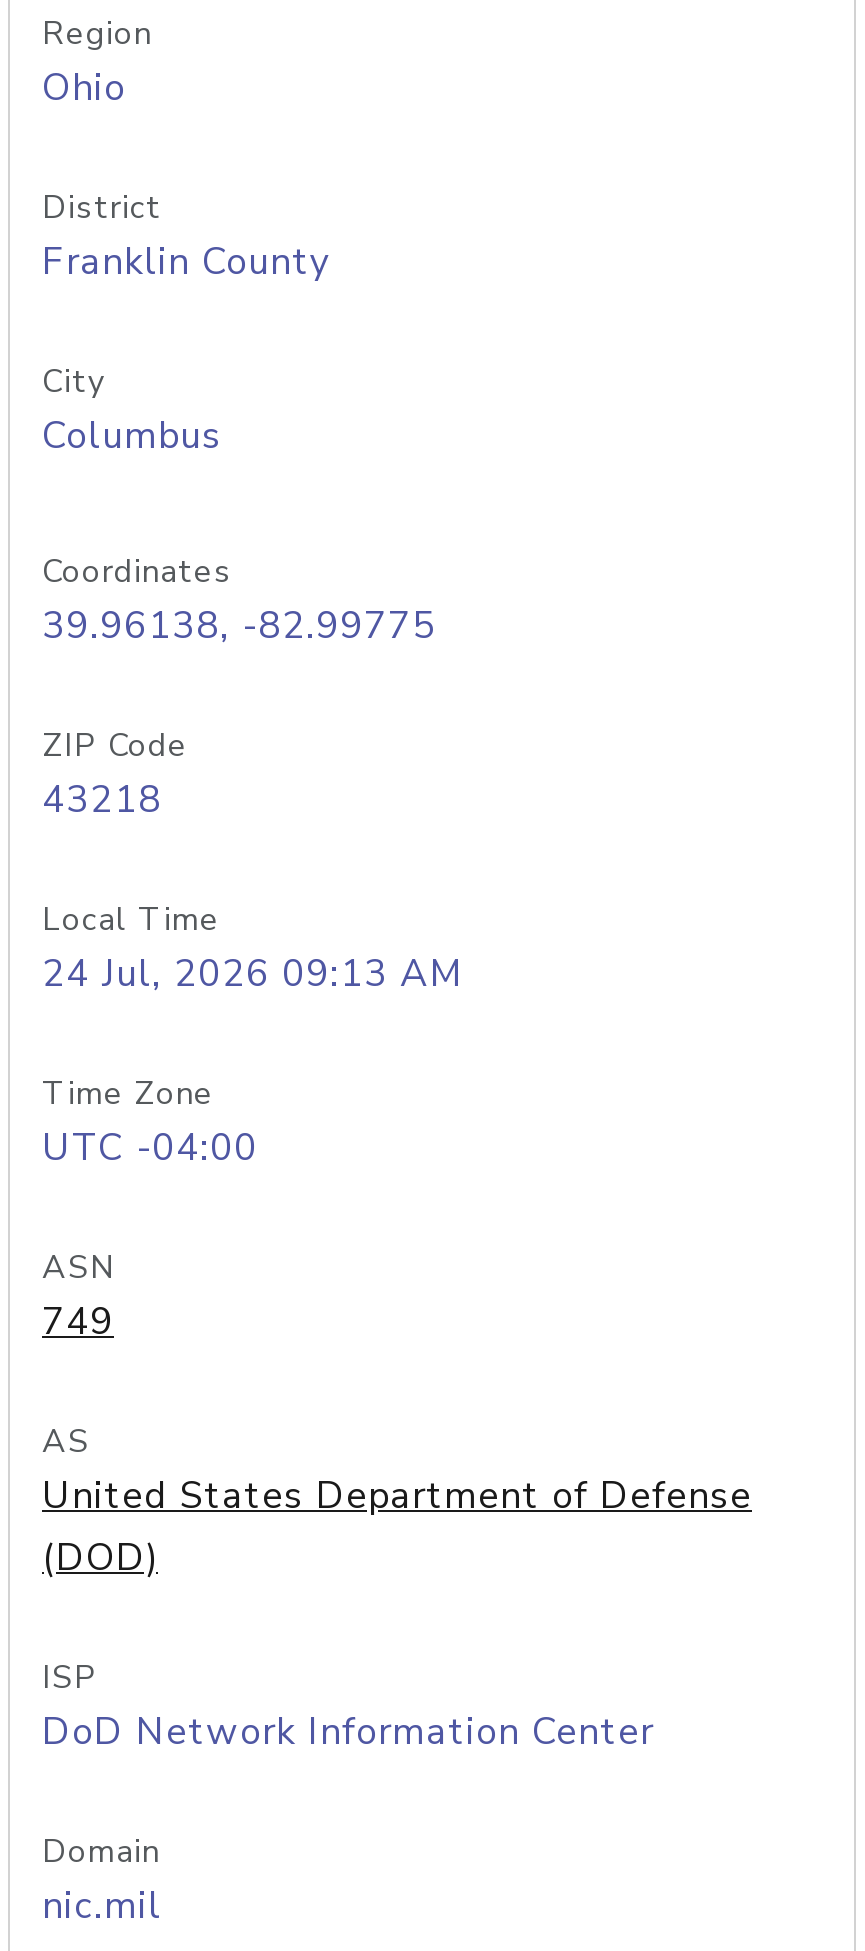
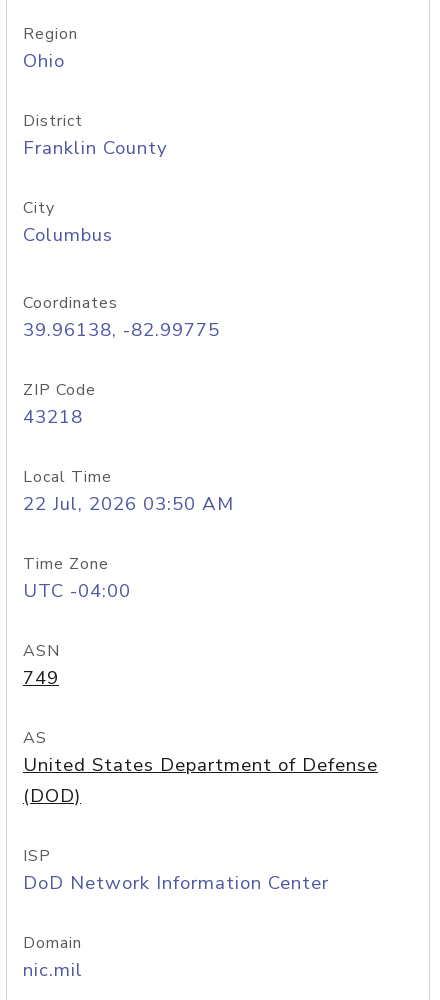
[42,948,464,1000] 24 Jul, 2026 09:13 AM -> [23,491,234,517] 22 Jul, 2026 03:50 AM

